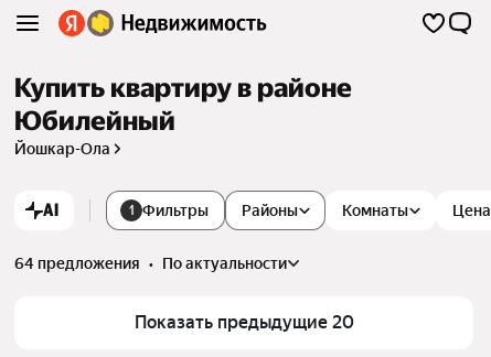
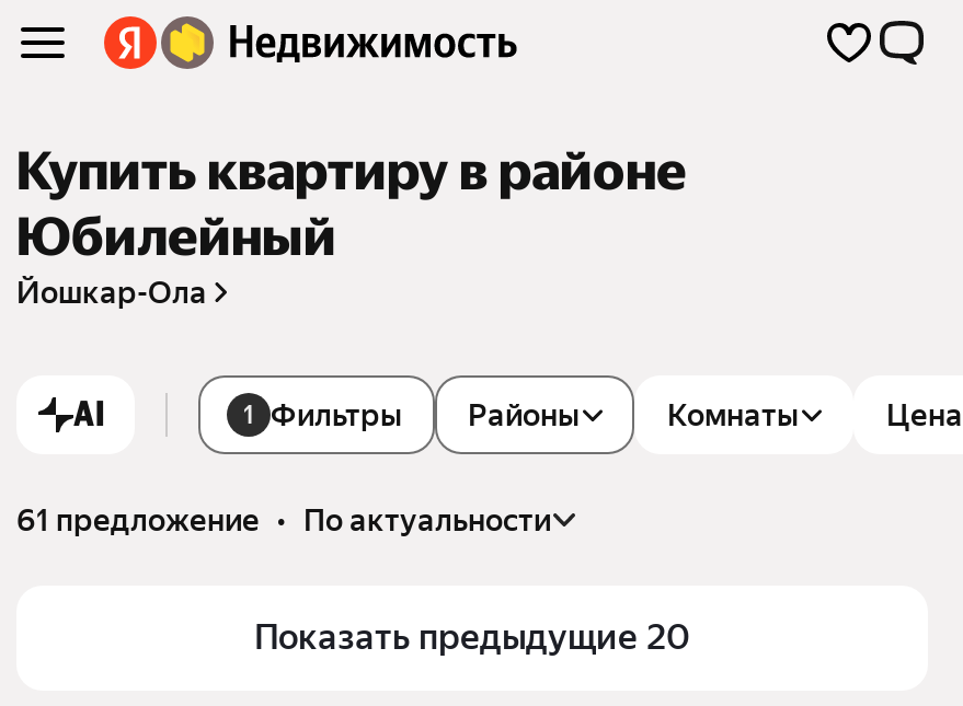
[14,254,287,272] 64 предложения • по актуальности -> [16,502,551,537] 61 предложение • по актуальности

